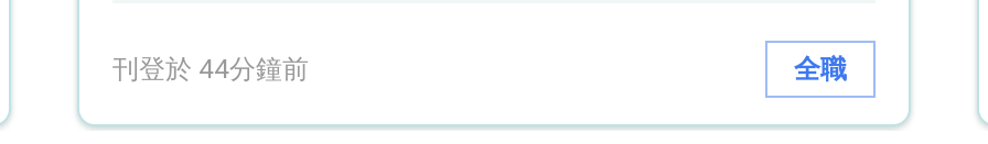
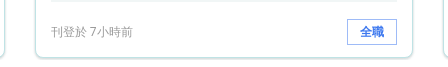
[112,53,309,84] 刊登於 44分鐘前 -> [51,24,133,38] 刊登於 7小時前

